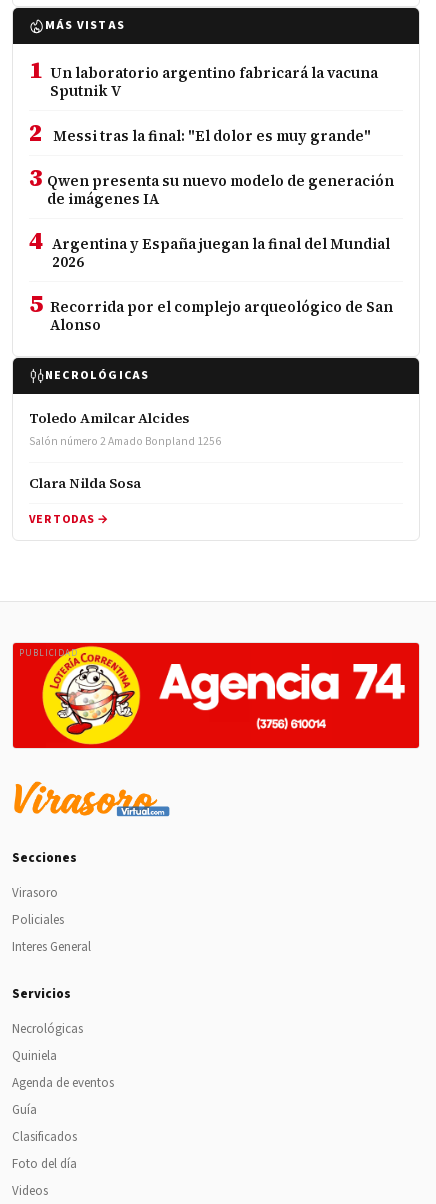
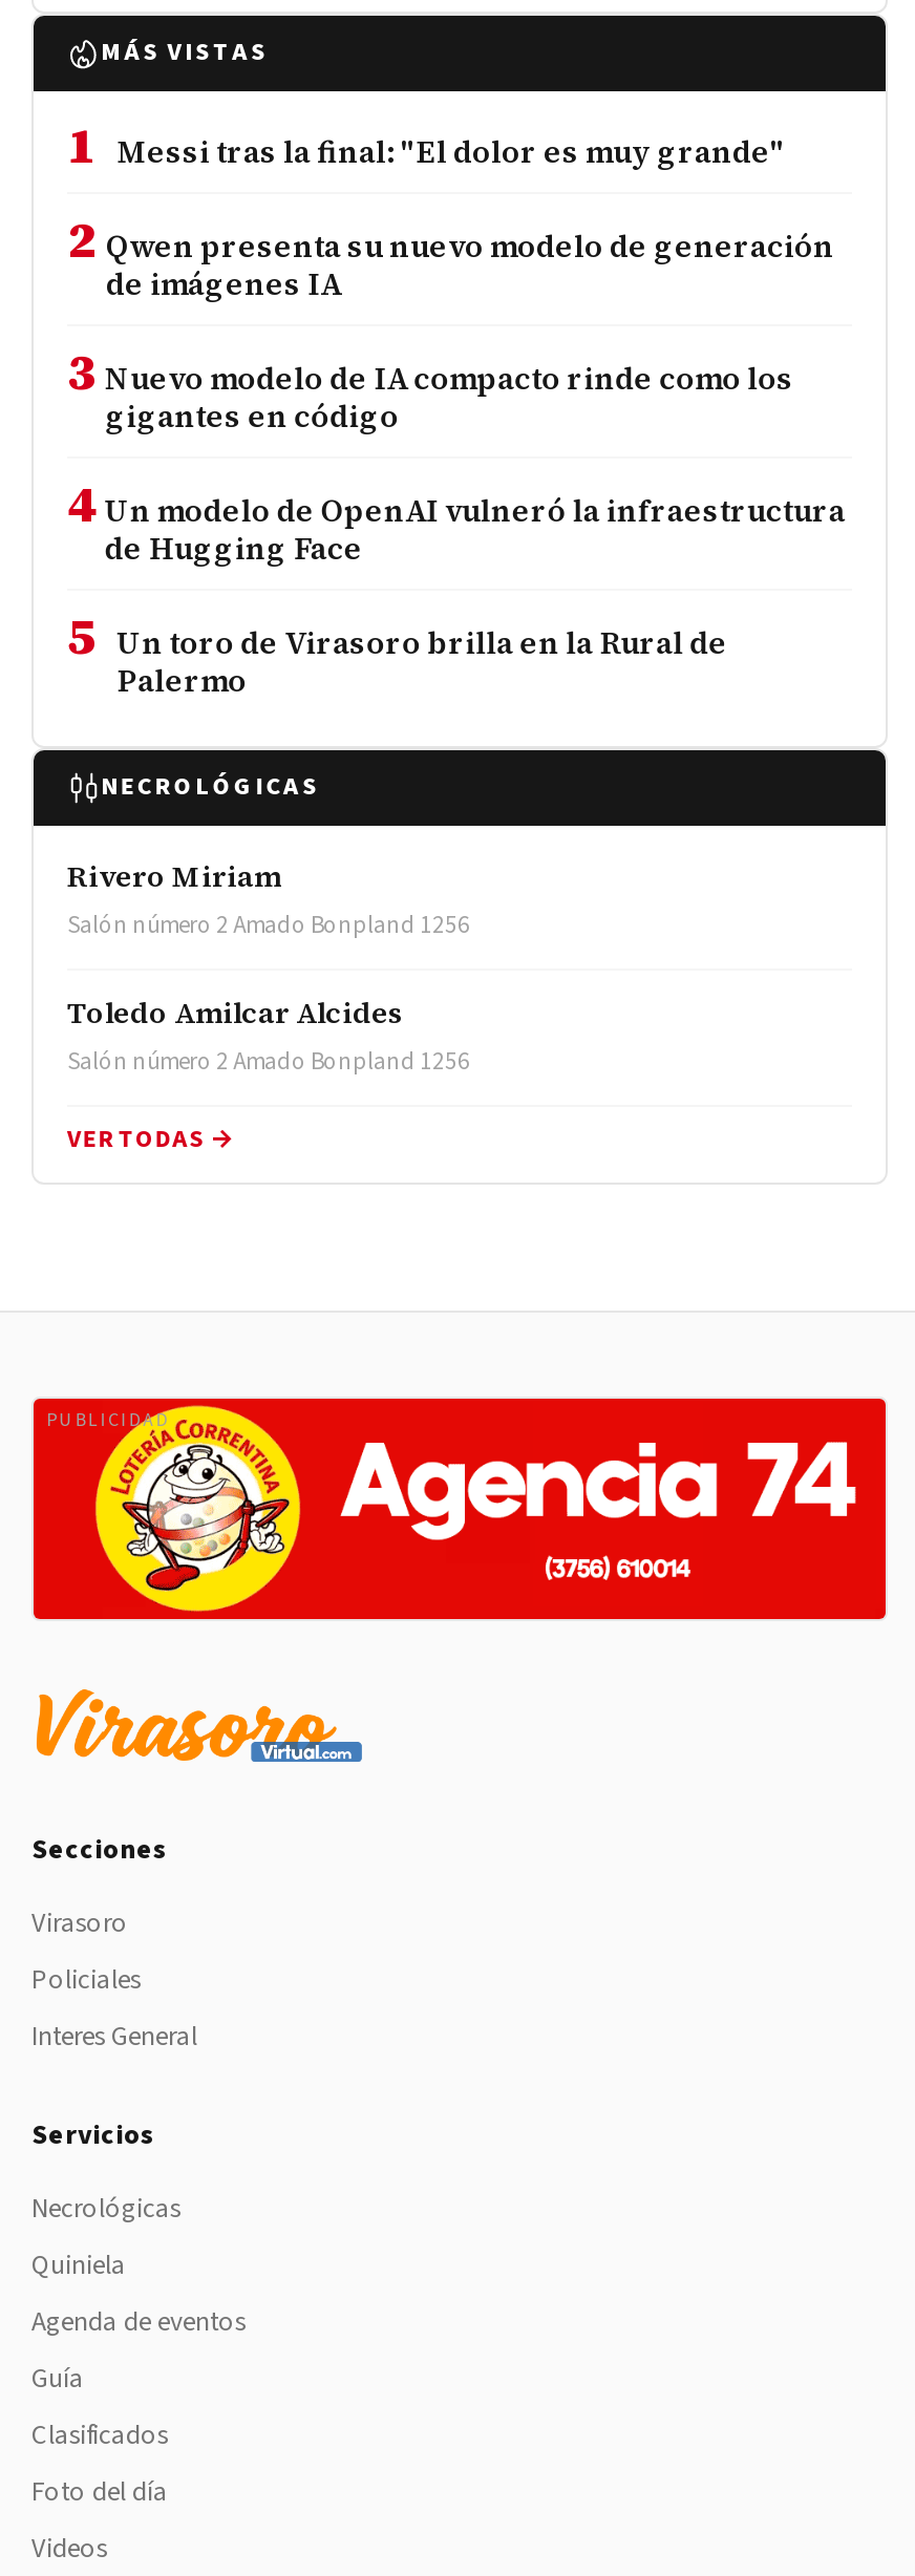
[29,53,394,194] 1 Un laboratorio argentino fabricará la vacuna | Sputnik V | 2 Messi tras la final: "El dolor es muy grande" | 3 Qwen presenta su nuevo modelo de generación -> [67,111,834,274] 1 Messi tras la final: "El dolor es muy grande" | 2 Qwen presenta su nuevo modelo de generación
moved [47,189,159,209] -> [106,264,341,306]: de imágenes IA
[29,224,393,335] 4 Argentina y España juegan la final del Mundial | 2026 | 5 Recorrida por el complejo arqueológico de San | Alonso -> [67,337,845,702] 3 Nuevo modelo de IA compacto rinde como los | gigantes en código | 4 Un modelo de OpenAI vulneró la infraestructura | de Hugging Face | 5 Un toro de Virasoro brilla en la Rural de | Palermo
none -> [67,856,470,944] Rivero Miriam | Salón número 2 Amado Bonpland 1256
moved [29,408,221,450] -> [67,992,470,1080]: Toledo Amilcar Alcides | Salón número 2 Amado Bonpland 1256
[29,473,141,493] Clara Nilda Sosa -> none

